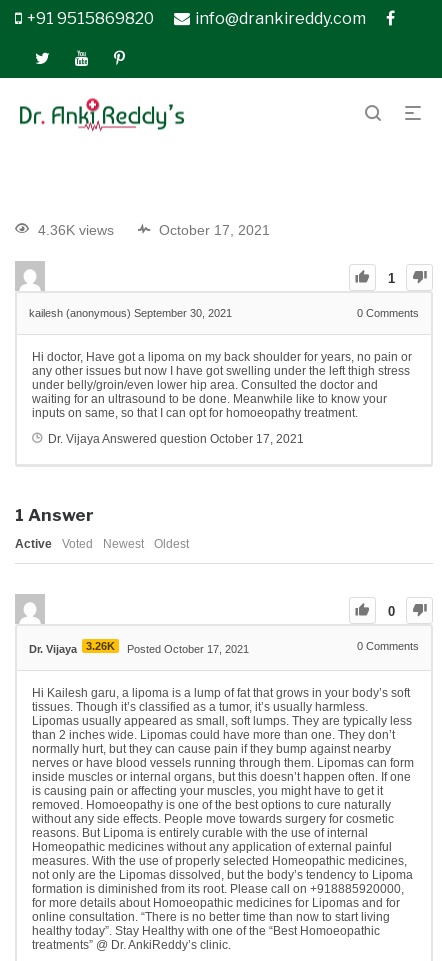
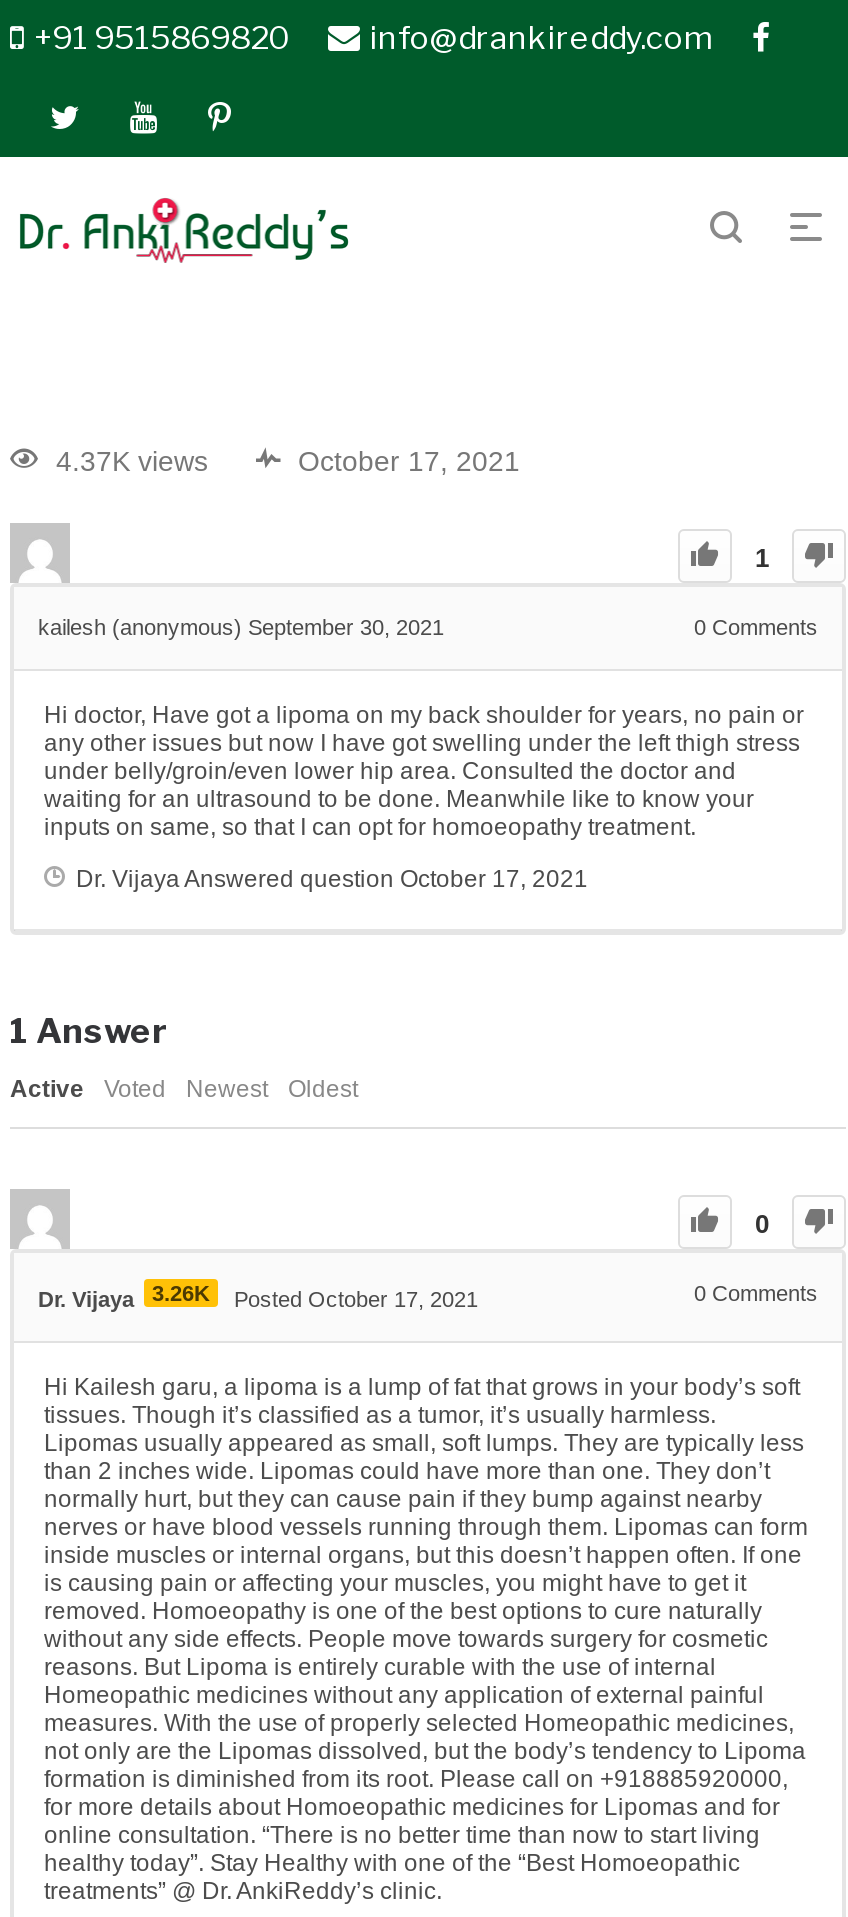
[38,222,114,238] 4.36K views -> [56,446,208,478] 4.37K views

